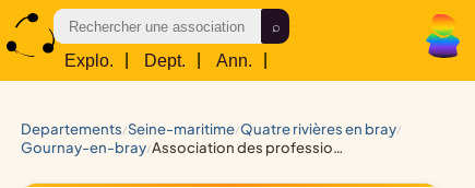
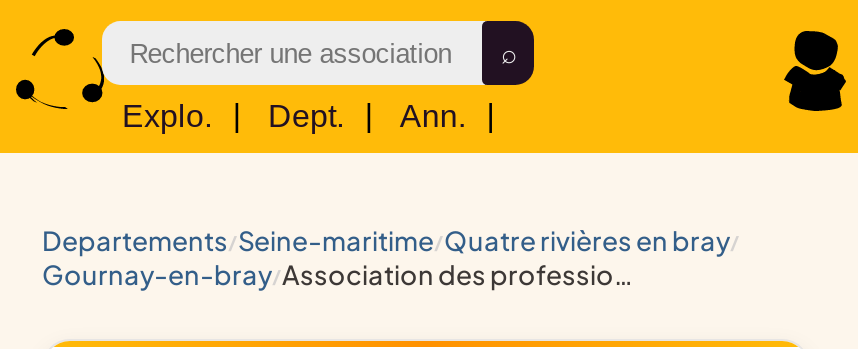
[426,14,461,58] [image] -> [784,29,848,111] [image]

